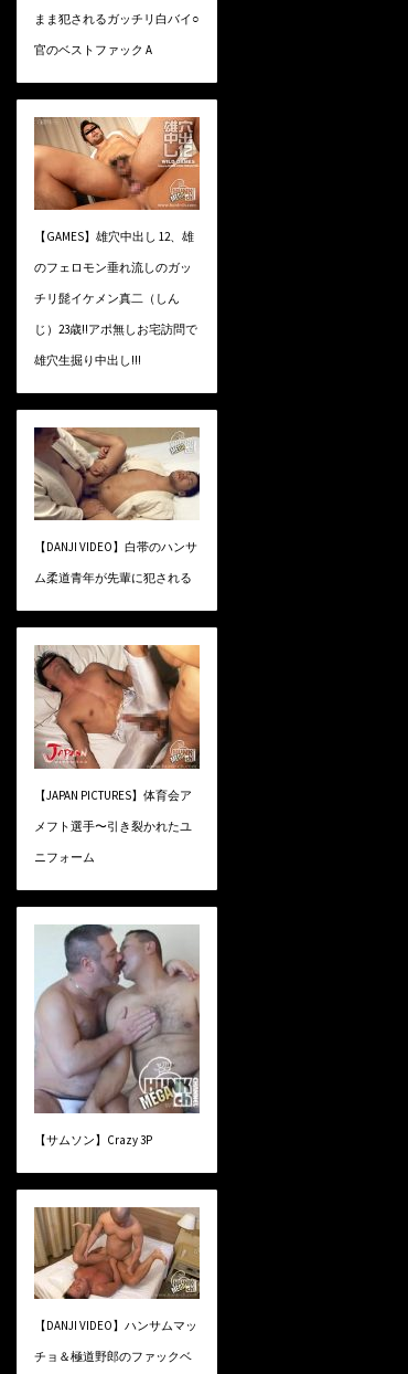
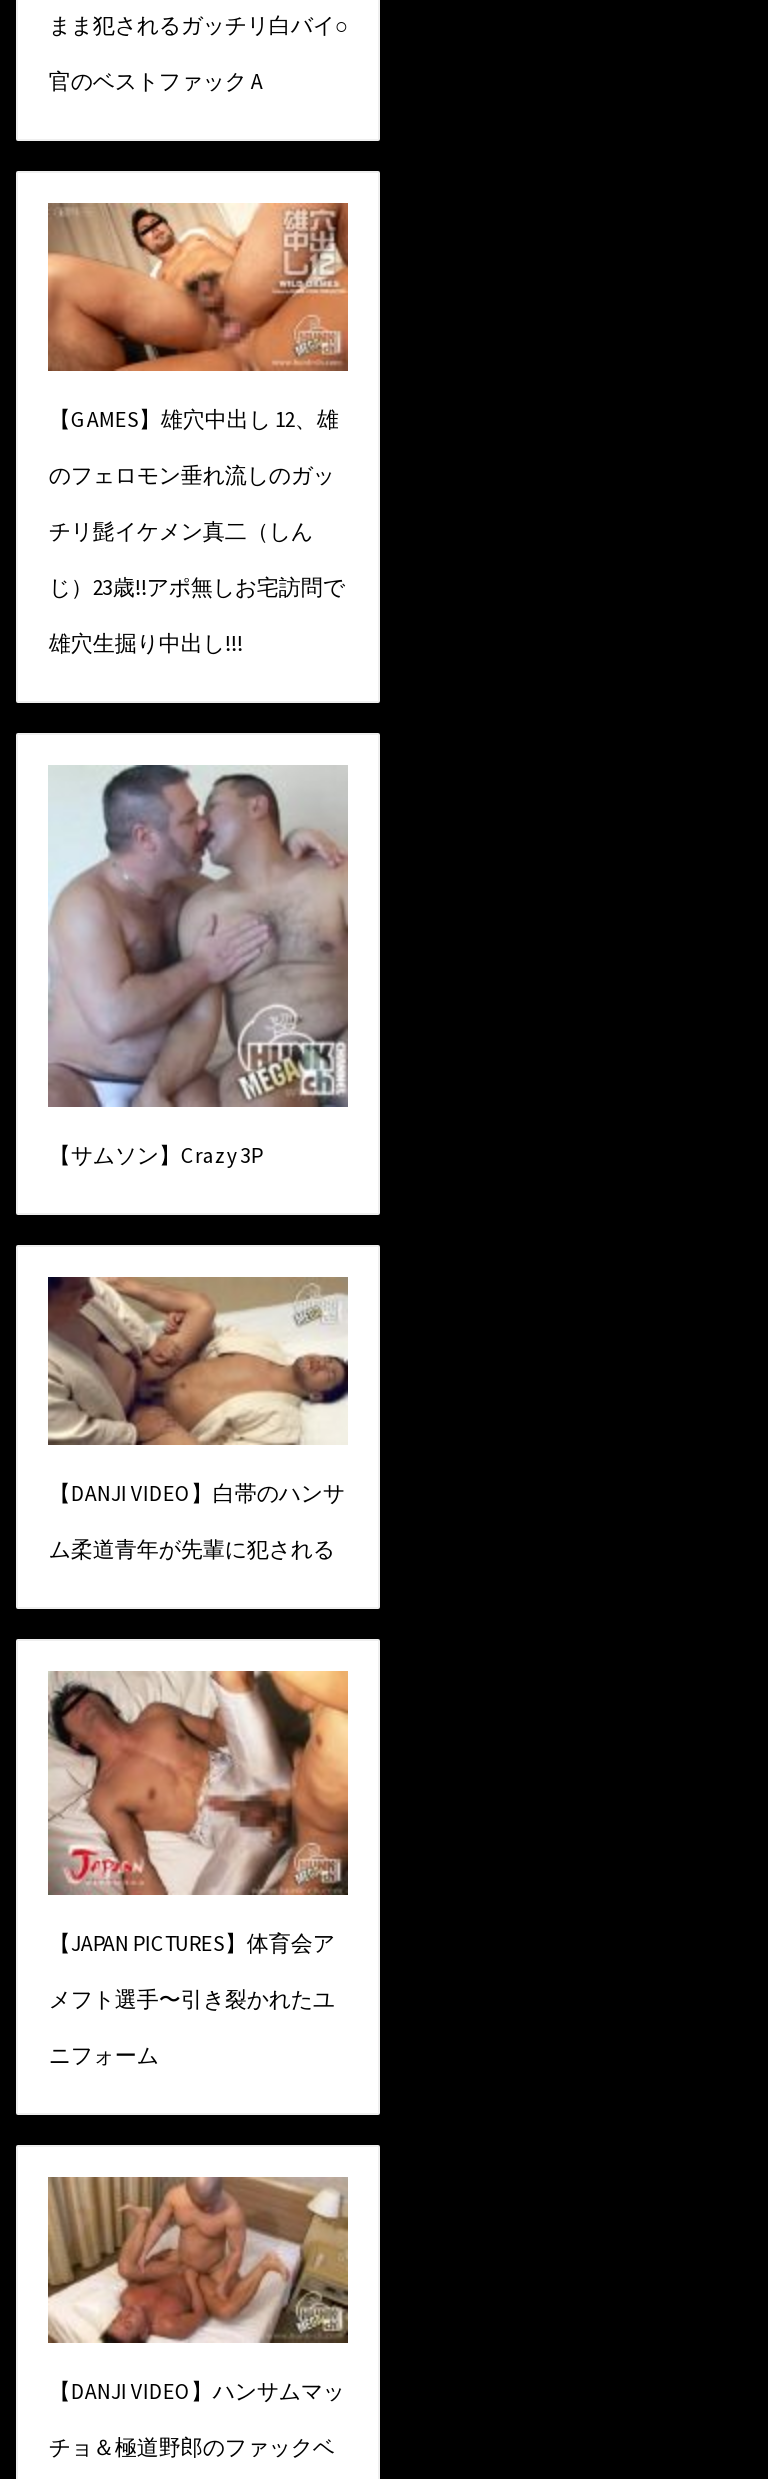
moved [32,425,201,864] -> [44,1273,350,2068]: [image] | 【DANJI VIDEO】白帯のハンサ | ム柔道青年が先輩に犯される | 【JAPAN PICTURES】体育会ア | メフト選手〜引き裂かれたユ | ニフォーム
moved [33,924,201,1147] -> [46,763,350,1168]: [image] | 【サムソン】Crazy 3P

